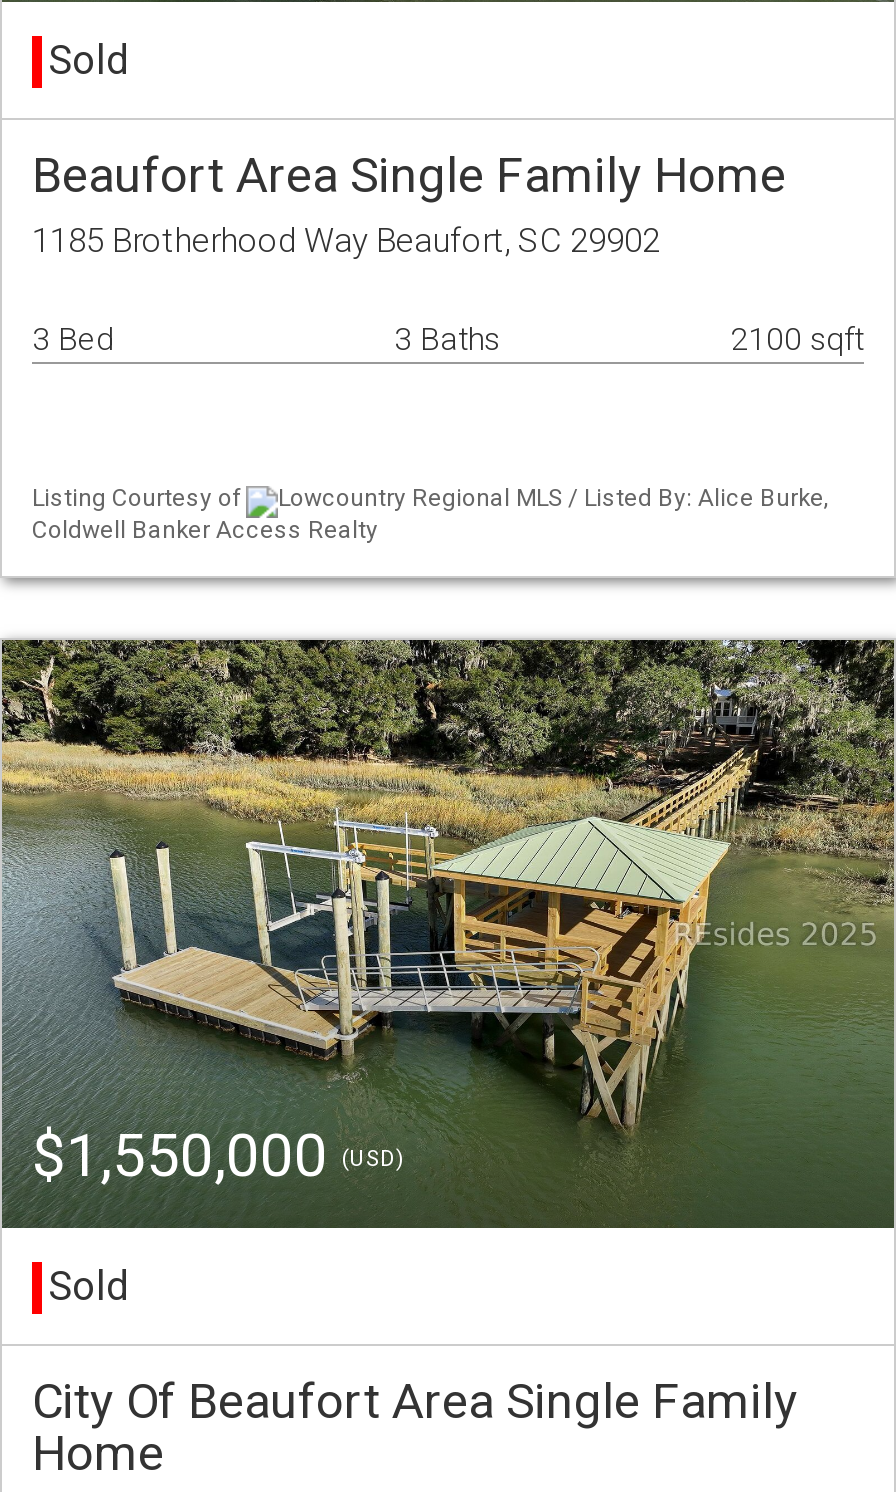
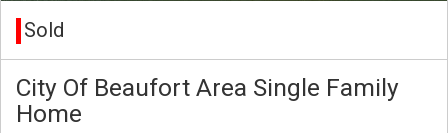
[32,147,864,359] Beaufort Area Single Family Home | 1185 Brotherhood Way Beaufort, SC 29902 | 3 Bed | 3 Baths | 2100 sqft -> none
[32,485,830,543] Listing Courtesy of | Lowcountry Regional MLS / Listed By: Alice Burke, | Coldwell Banker Access Realty -> none
[6,636,890,1311] [image] | $1,550,000 (USD) | Sold -> none

